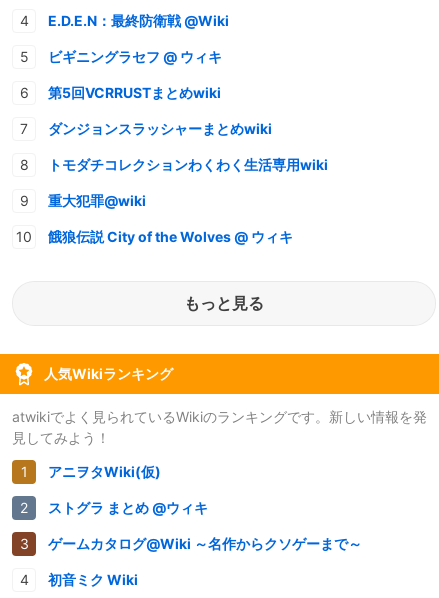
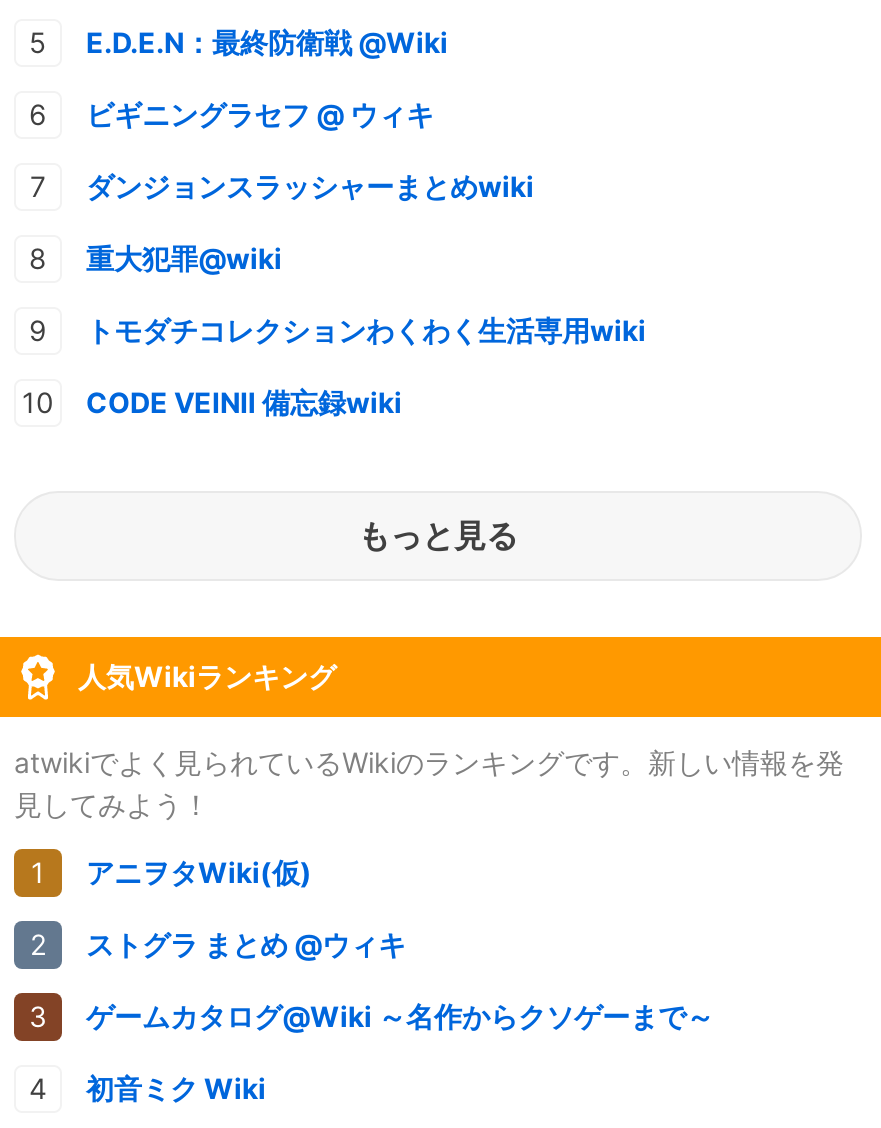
[48,84,221,101] 第5回VCRRUSTまとめwiki -> none
moved [48,192,146,209] -> [86,240,282,274]: 重大犯罪@wiki
[48,228,293,245] 餓狼伝説 City of the Wolves @ ウィキ -> [86,384,402,418] CODE VEINⅡ 備忘録wiki

